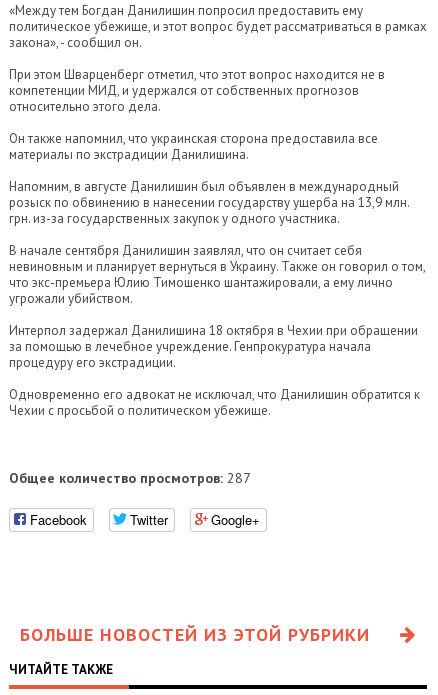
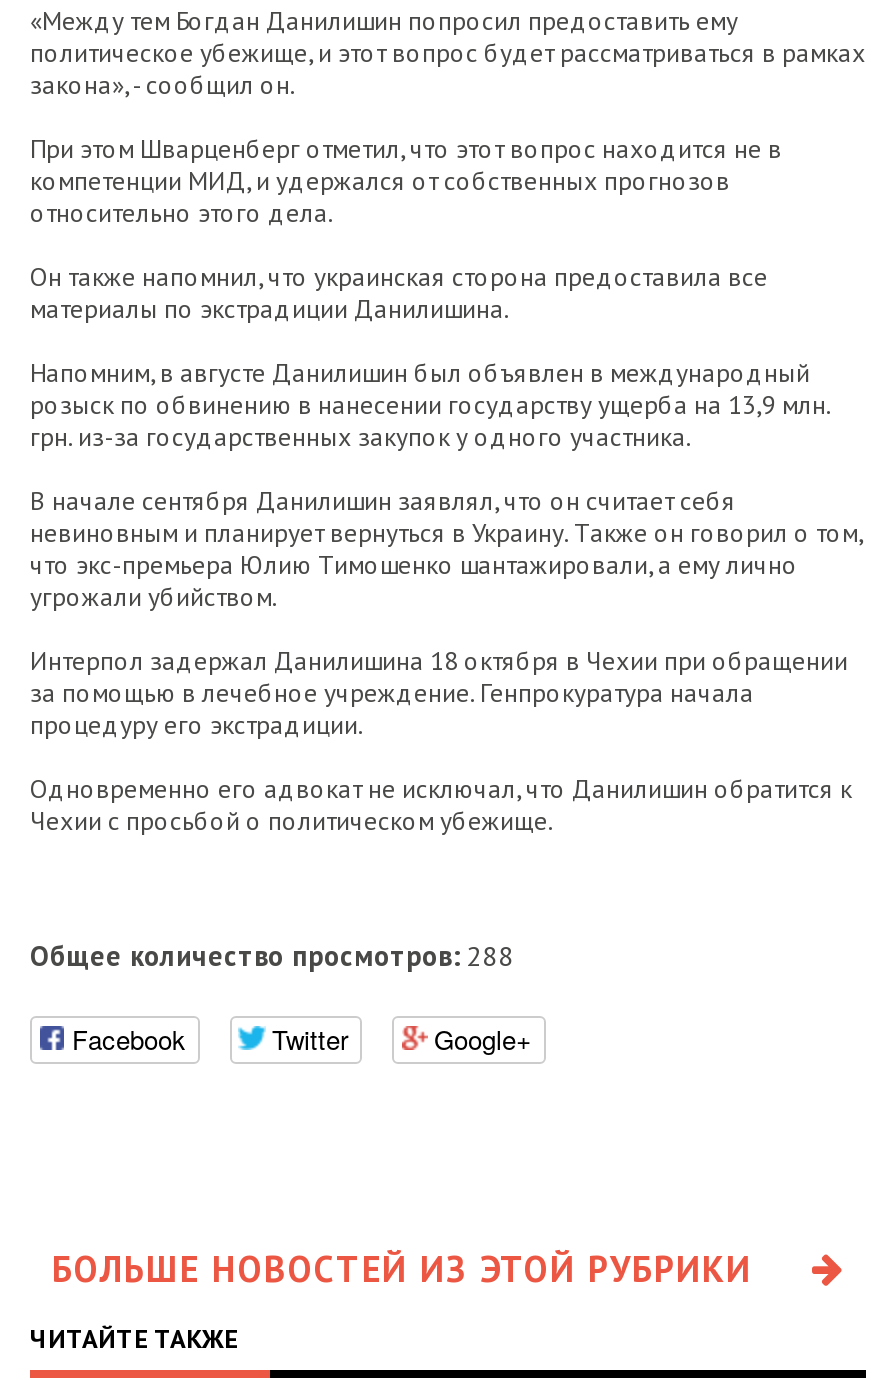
[9,469,251,487] Общее количество просмотров: 287 -> [30,938,514,974] Общее количество просмотров: 288

